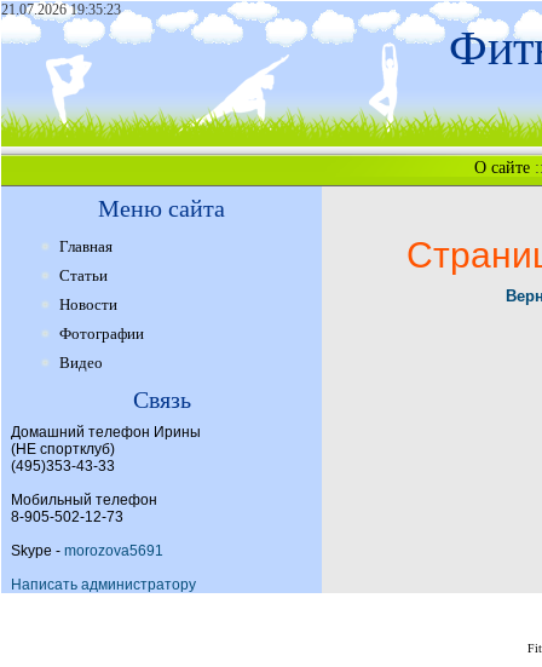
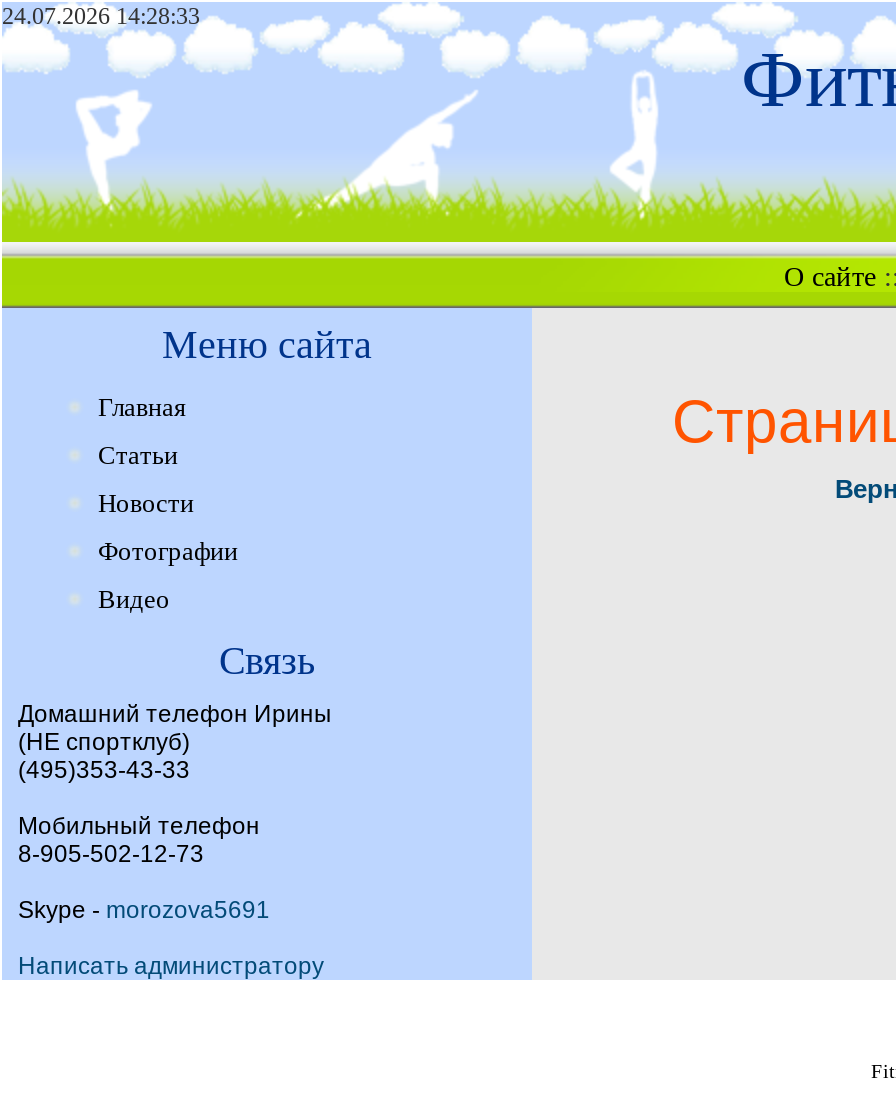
[1,1,121,18] 21.07.2026 19:35:23 -> [2,2,200,30] 24.07.2026 14:28:33

